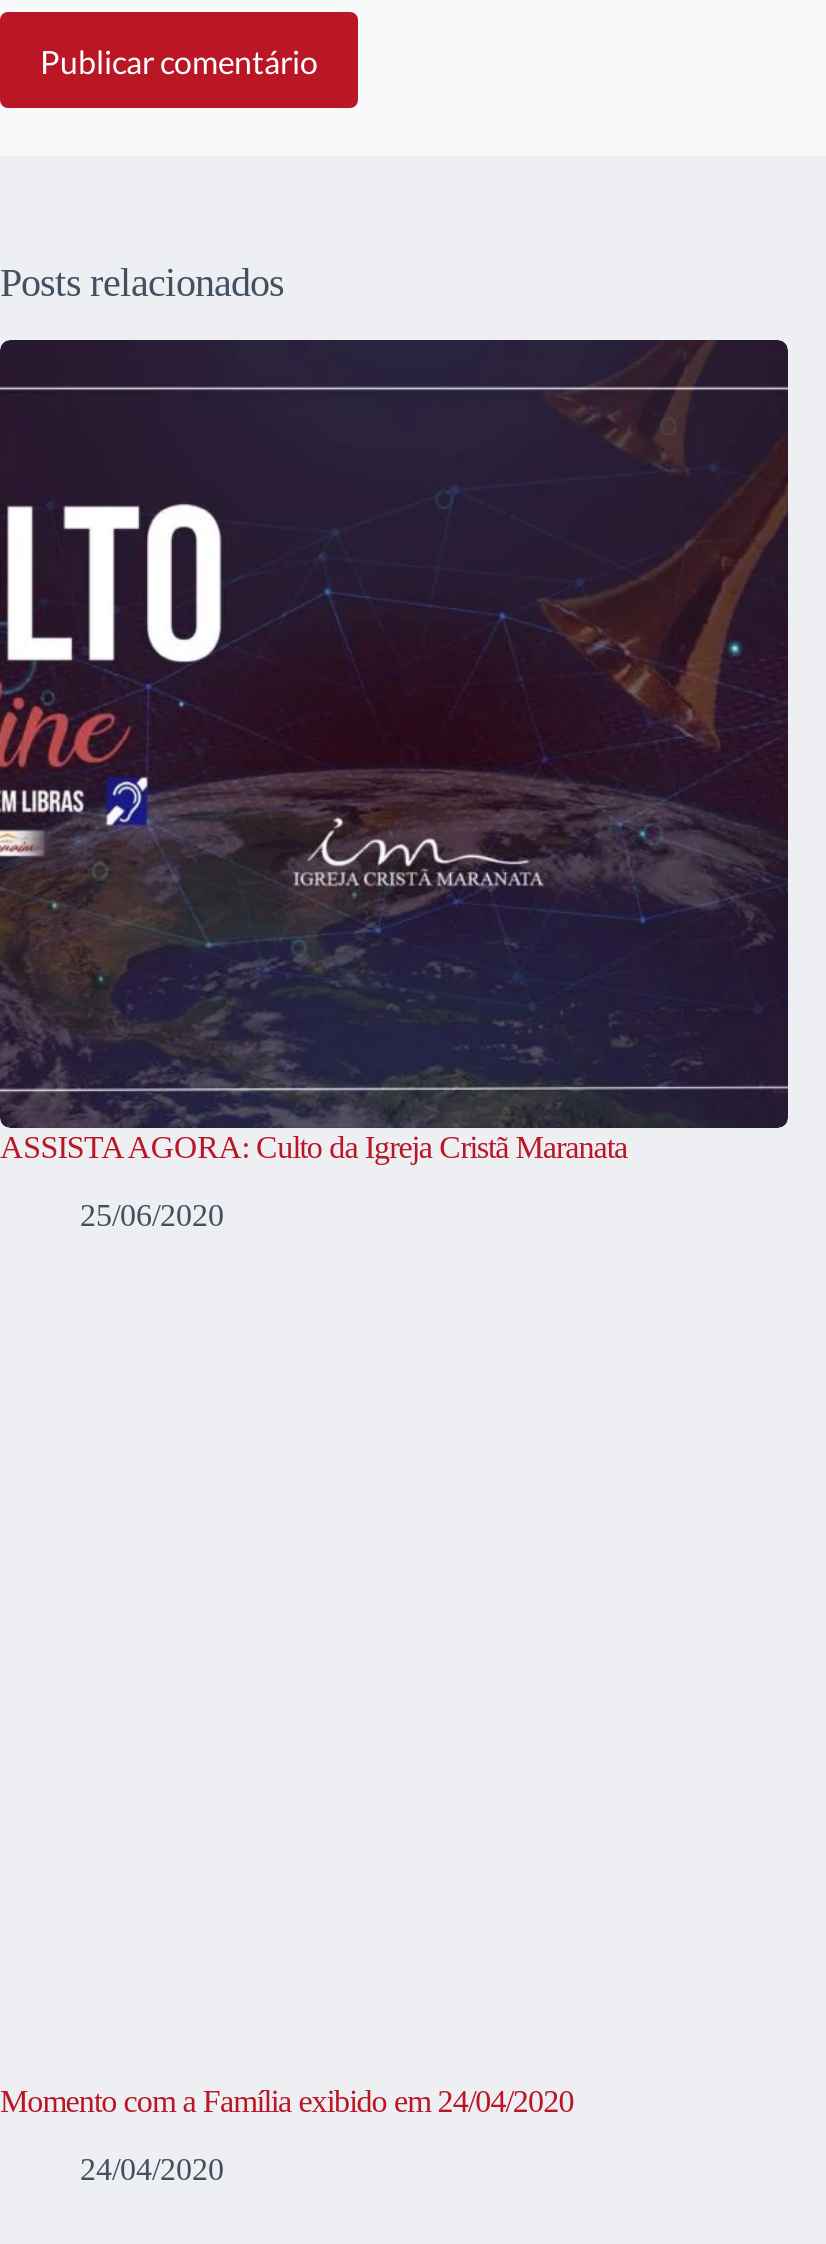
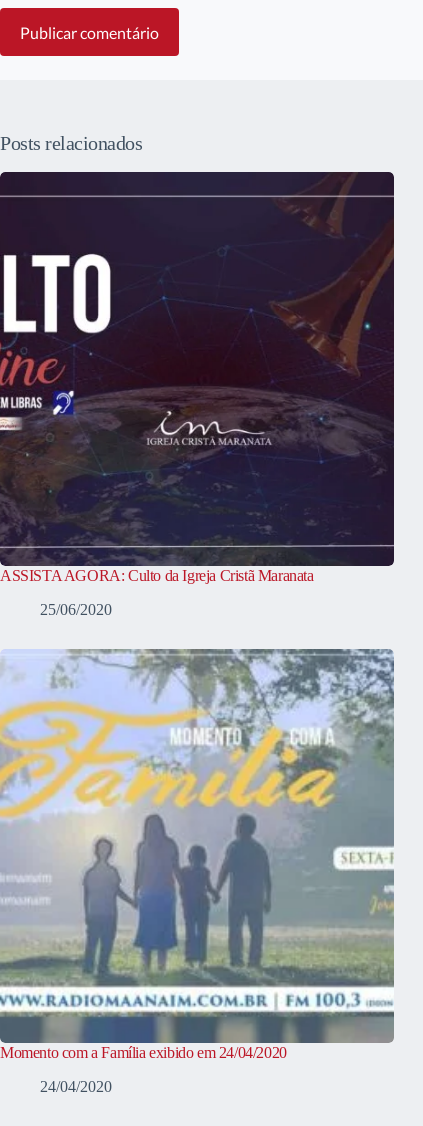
none -> [3,648,395,1044] [image]

